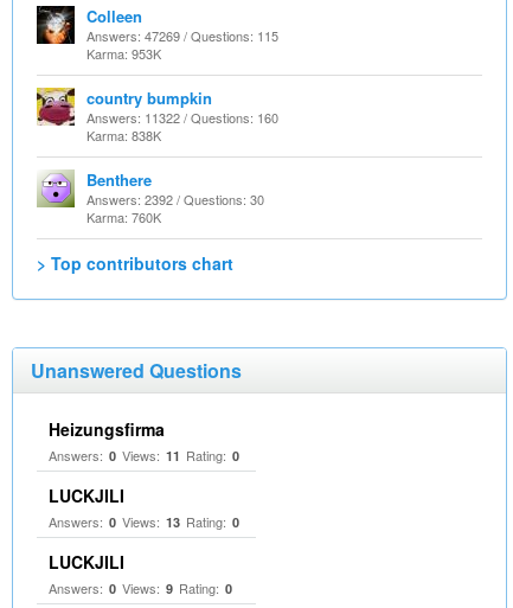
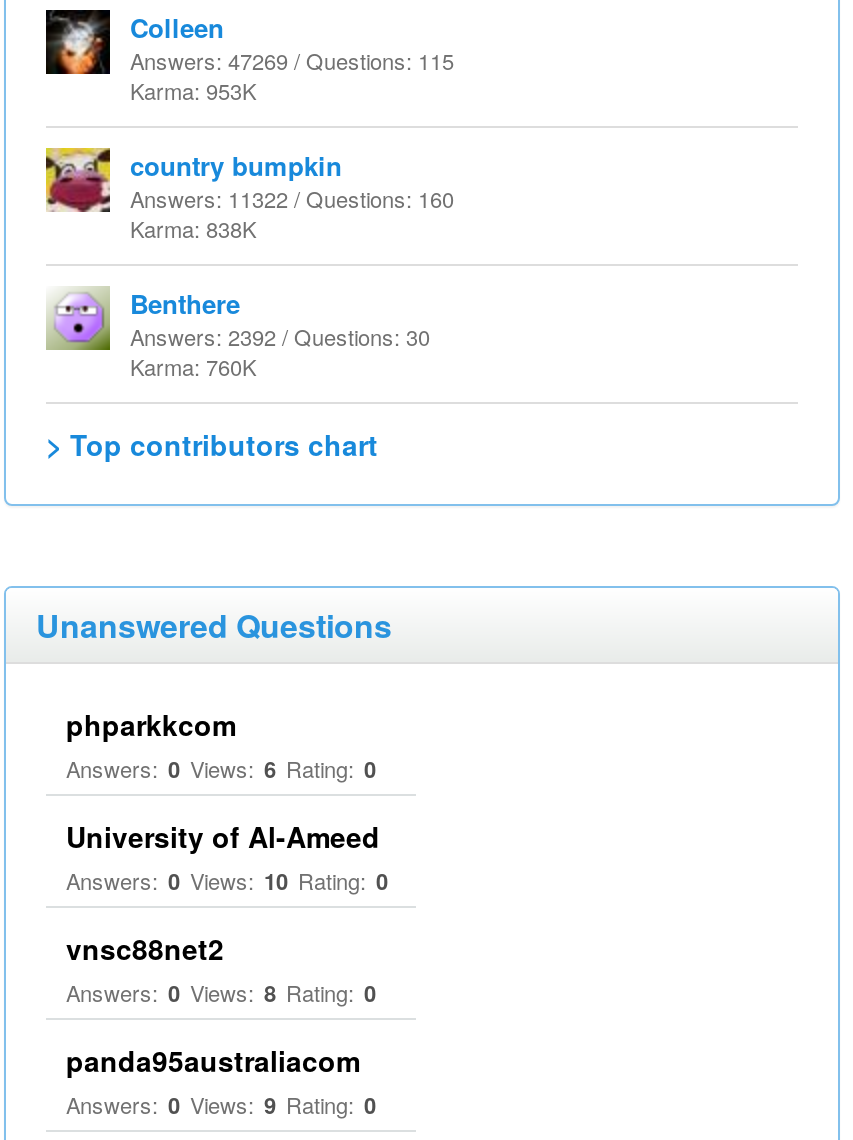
[49,417,239,574] Heizungsfirma | Answers: 0 Views: 11 Rating: 0 | LUCKJILI | Answers: 0 Views: 13 Rating: 0 | LUCKJILI -> [66,704,388,1080] phparkkcom | Answers: 0 Views: 6 Rating: 0 | University of Al-Ameed | Answers: 0 Views: 10 Rating: 0 | vnsc88net2 | Answers: 0 Views: 8 Rating: 0 | panda95australiacom

